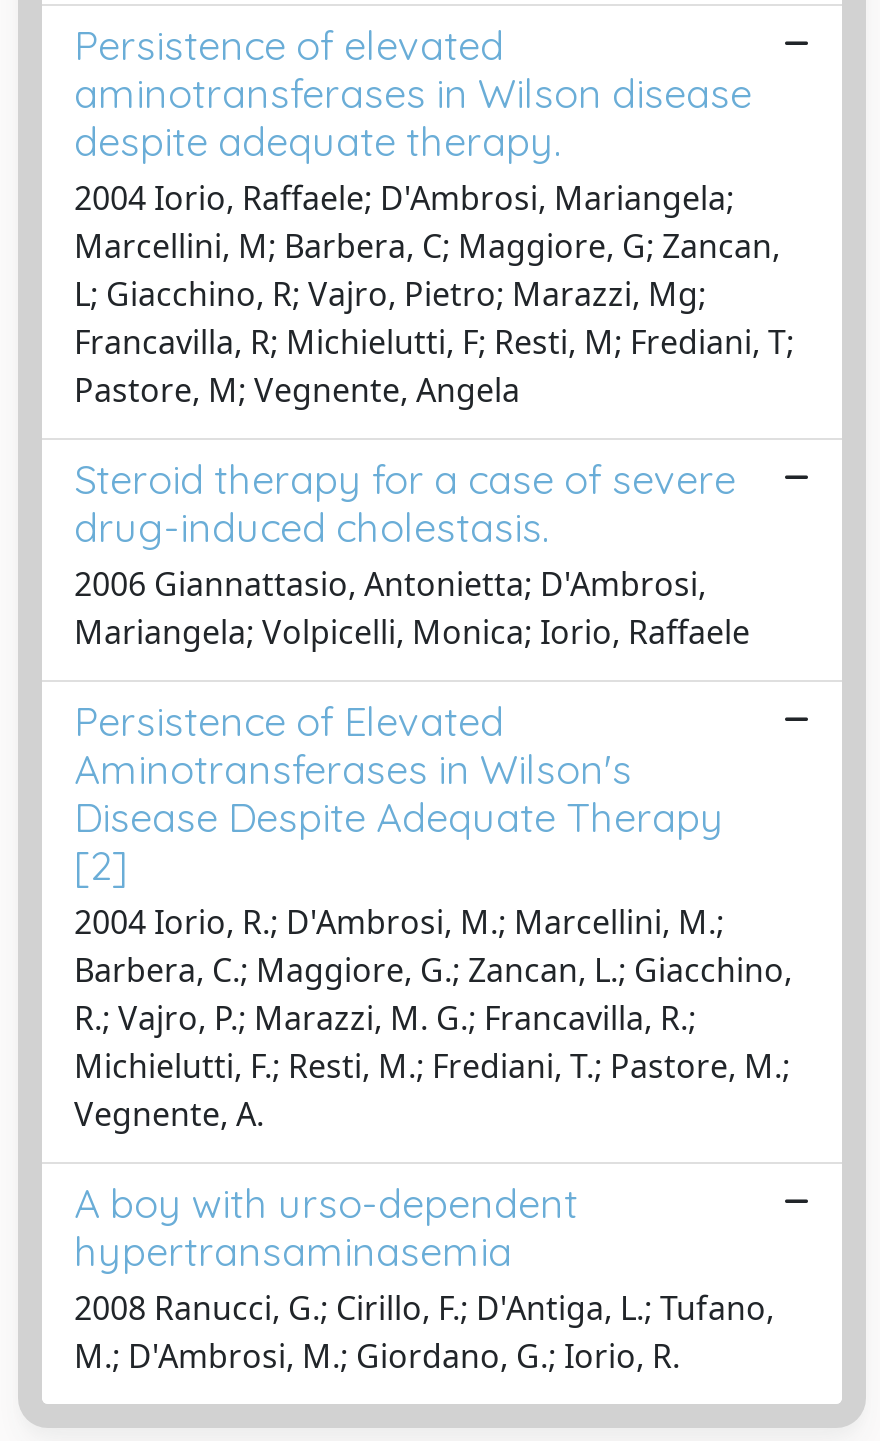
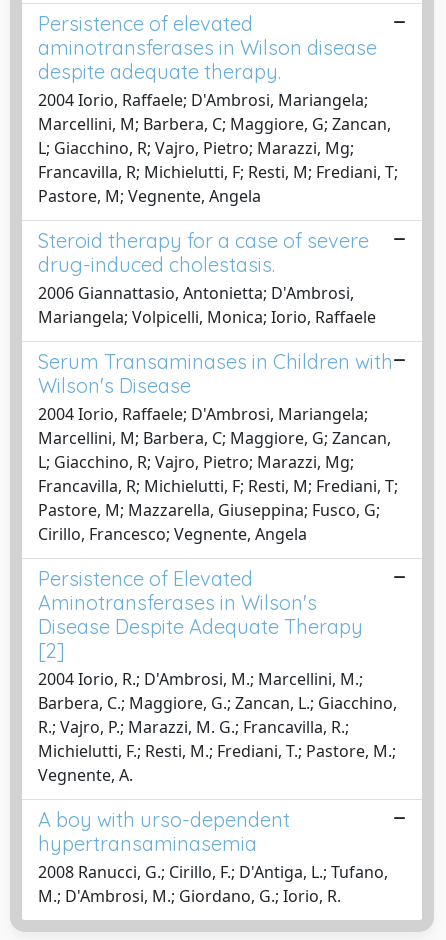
none -> [38,349,398,545] Serum Transaminases in Children with | Wilson's Disease | 2004 Iorio, Raffaele; D'Ambrosi, Mariangela; | Marcellini, M; Barbera, C; Maggiore, G; Zancan, | L; Giacchino, R; Vajro, Pietro; Marazzi, Mg; | Francavilla, R; Michielutti, F; Resti, M; Frediani, T; | Pastore, M; Mazzarella, Giuseppina; Fusco, G; | Cirillo, Francesco; Vegnente, Angela

